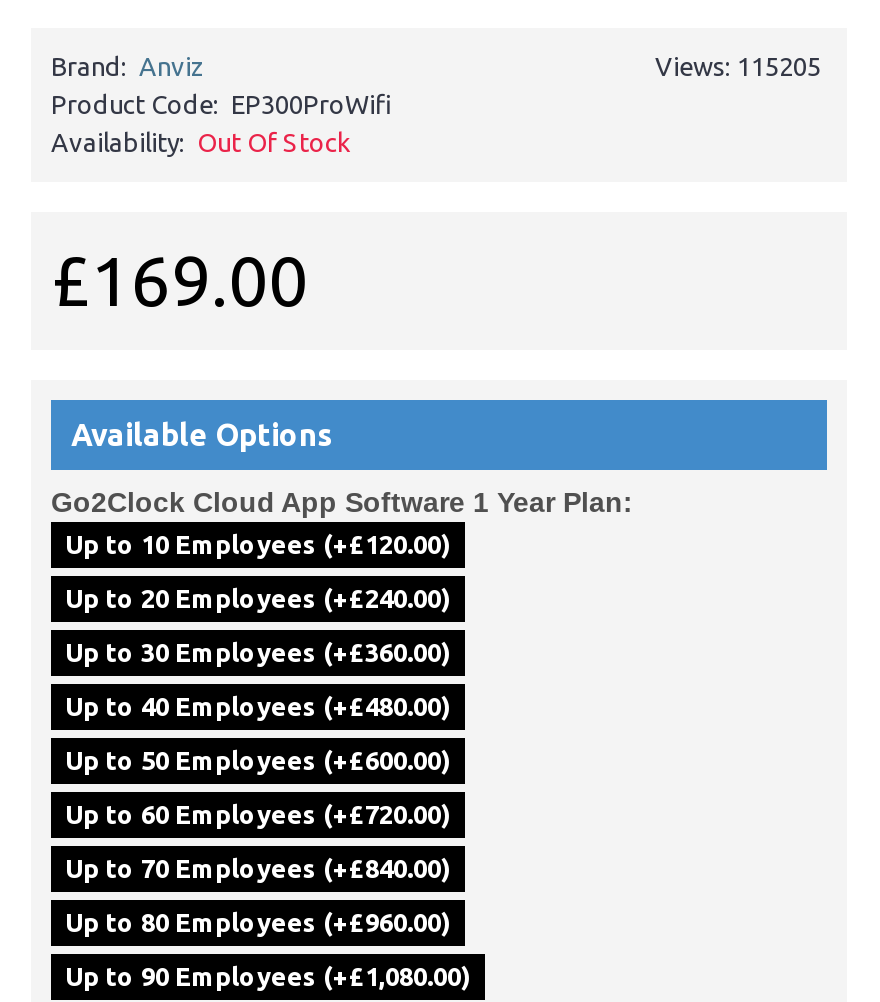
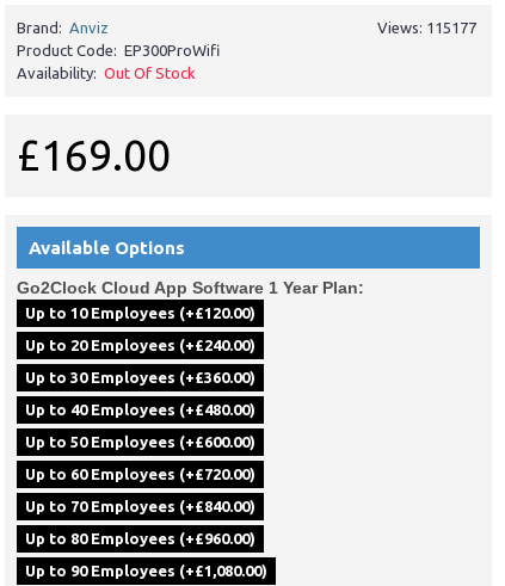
[655,52,821,80] Views: 115205 -> [377,19,476,36] Views: 115177

